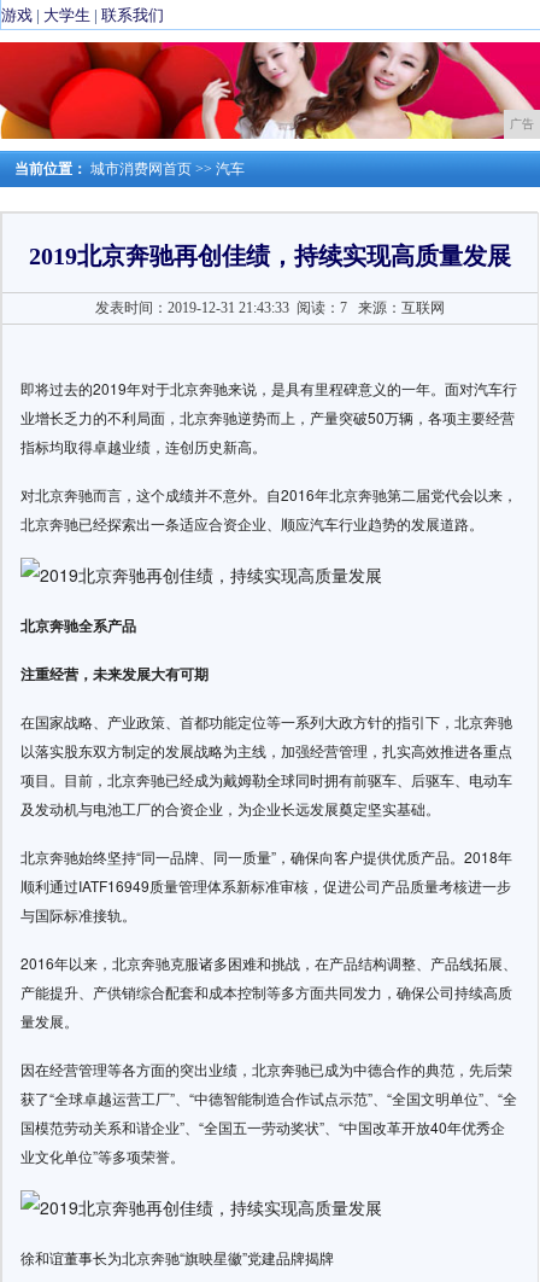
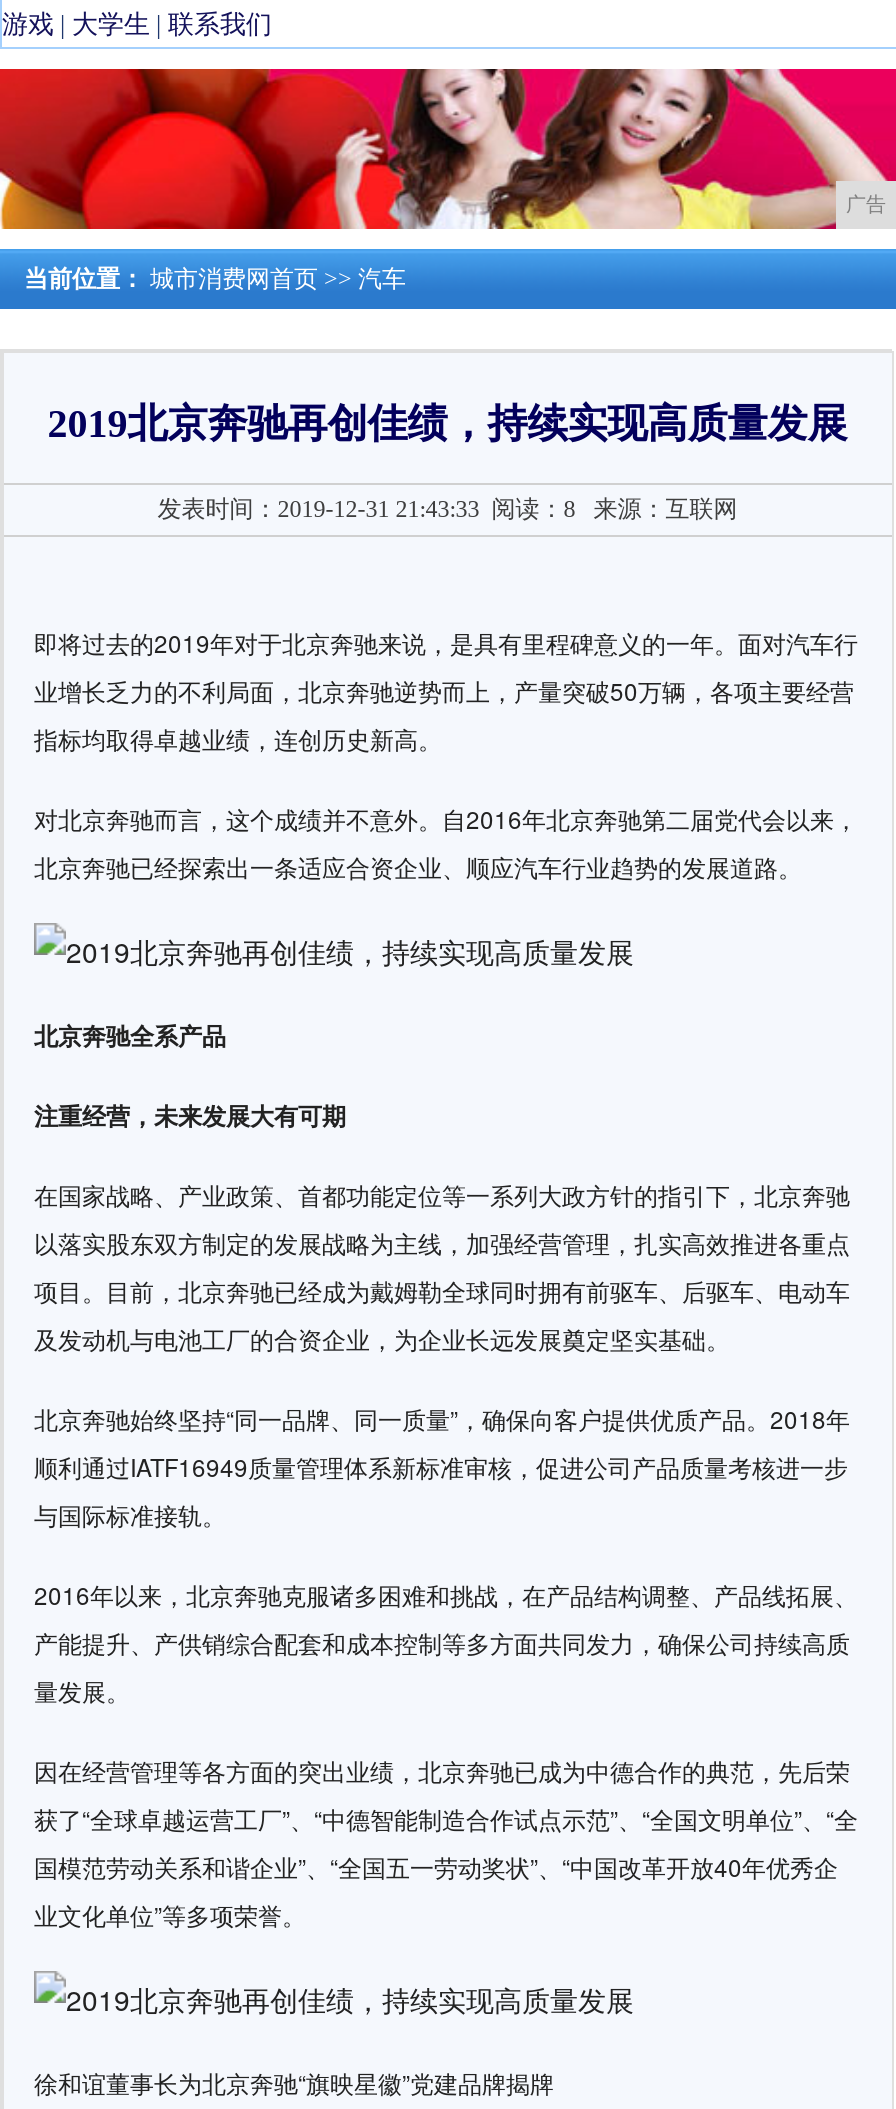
[95,299,445,316] 发表时间：2019-12-31 21:43:33阅读：7来源：互联网 -> [158,495,738,523] 发表时间：2019-12-31 21:43:33阅读：8来源：互联网

